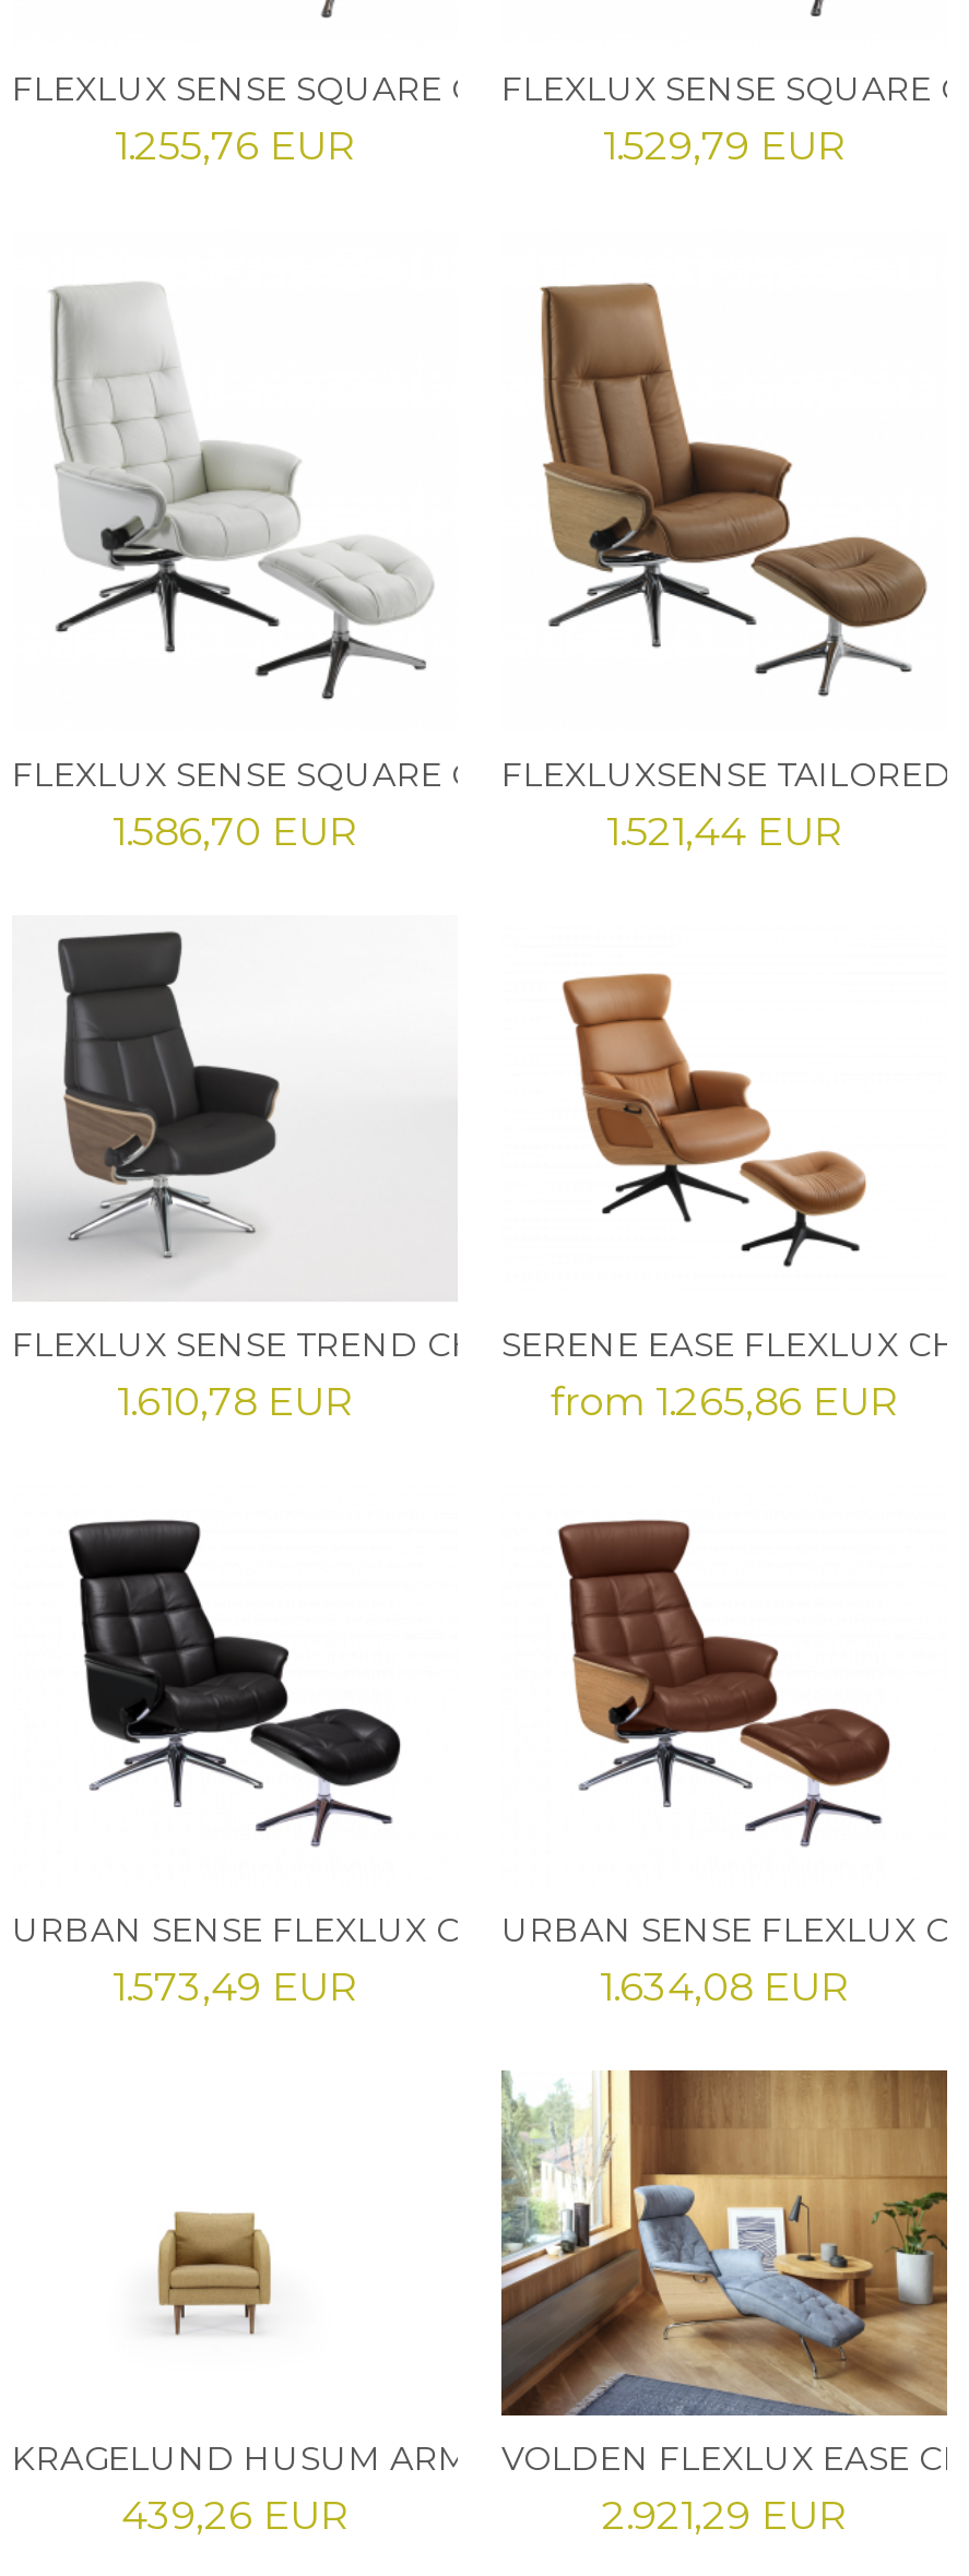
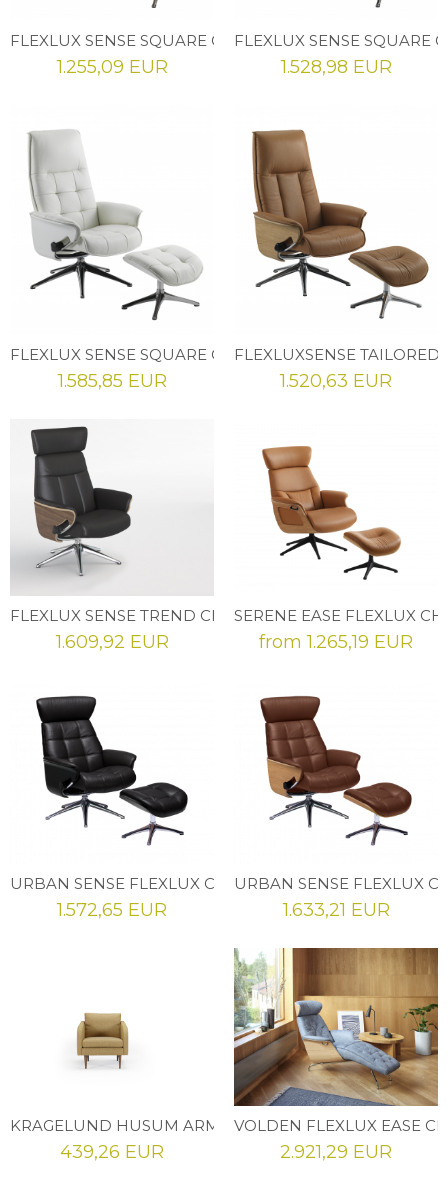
[115,121,355,169] 1.255,76 EUR -> [56,56,167,78] 1.255,09 EUR
[603,121,846,169] 1.529,79 EUR -> [280,56,391,78] 1.528,98 EUR
[113,807,357,855] 1.586,70 EUR -> [57,370,166,392] 1.585,85 EUR
[606,807,842,855] 1.521,44 EUR -> [280,370,392,392] 1.520,63 EUR
[117,1378,353,1426] 1.610,78 EUR -> [55,631,168,653] 1.609,92 EUR
[551,1378,898,1426] from 1.265,86 EUR -> [259,631,413,653] from 1.265,19 EUR
[113,1964,357,2012] 1.573,49 EUR -> [57,899,167,921] 1.572,65 EUR
[600,1964,849,2012] 1.634,08 EUR -> [282,899,389,921] 1.633,21 EUR

